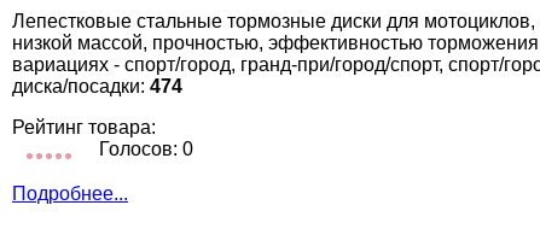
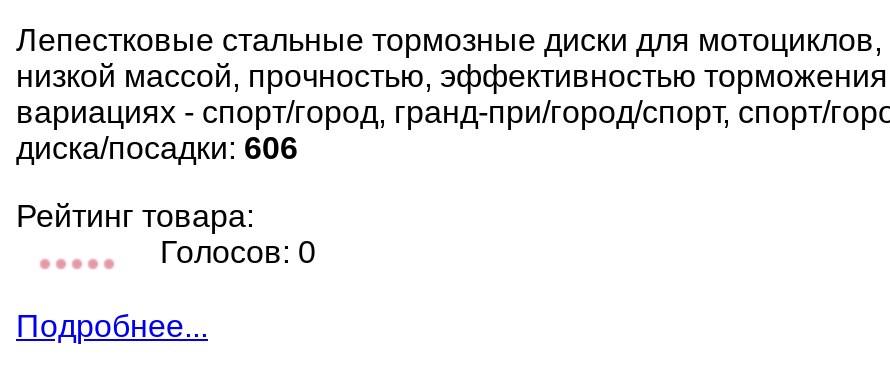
[12,76,182,97] диска/посадки: 474 -> [16,131,298,165] диска/посадки: 606

